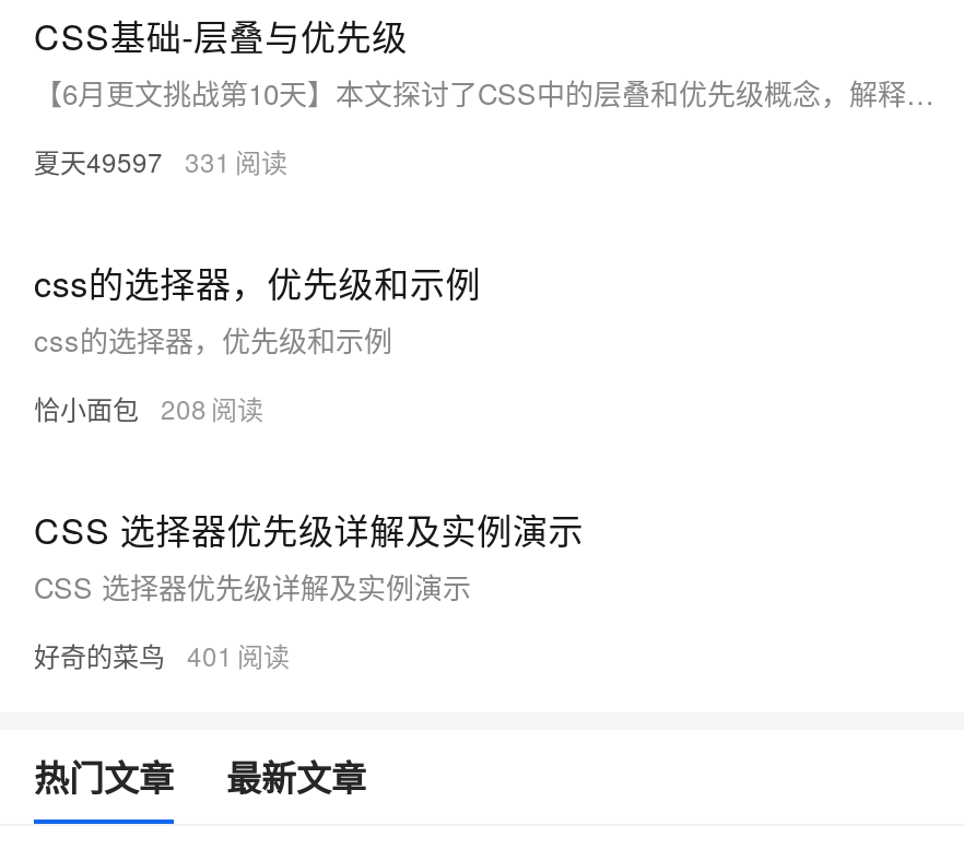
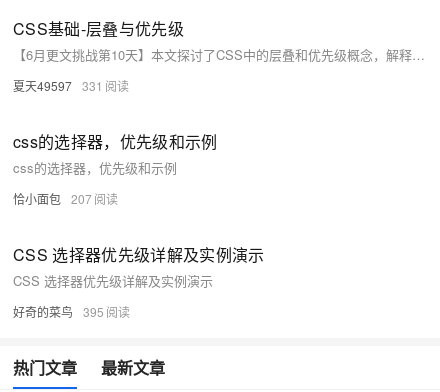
[34,389,207,426] 恰小面包 208 -> [13,190,92,207] 恰小面包 207
[34,636,233,673] 好奇的菜鸟 401 -> [13,303,104,320] 好奇的菜鸟 395

